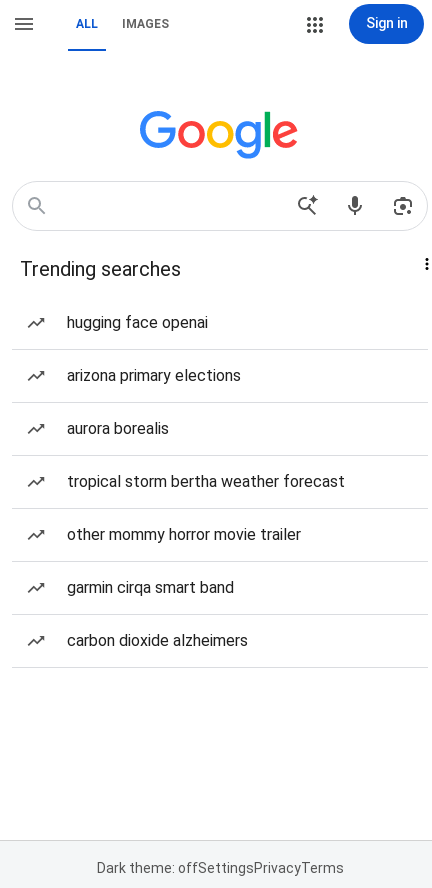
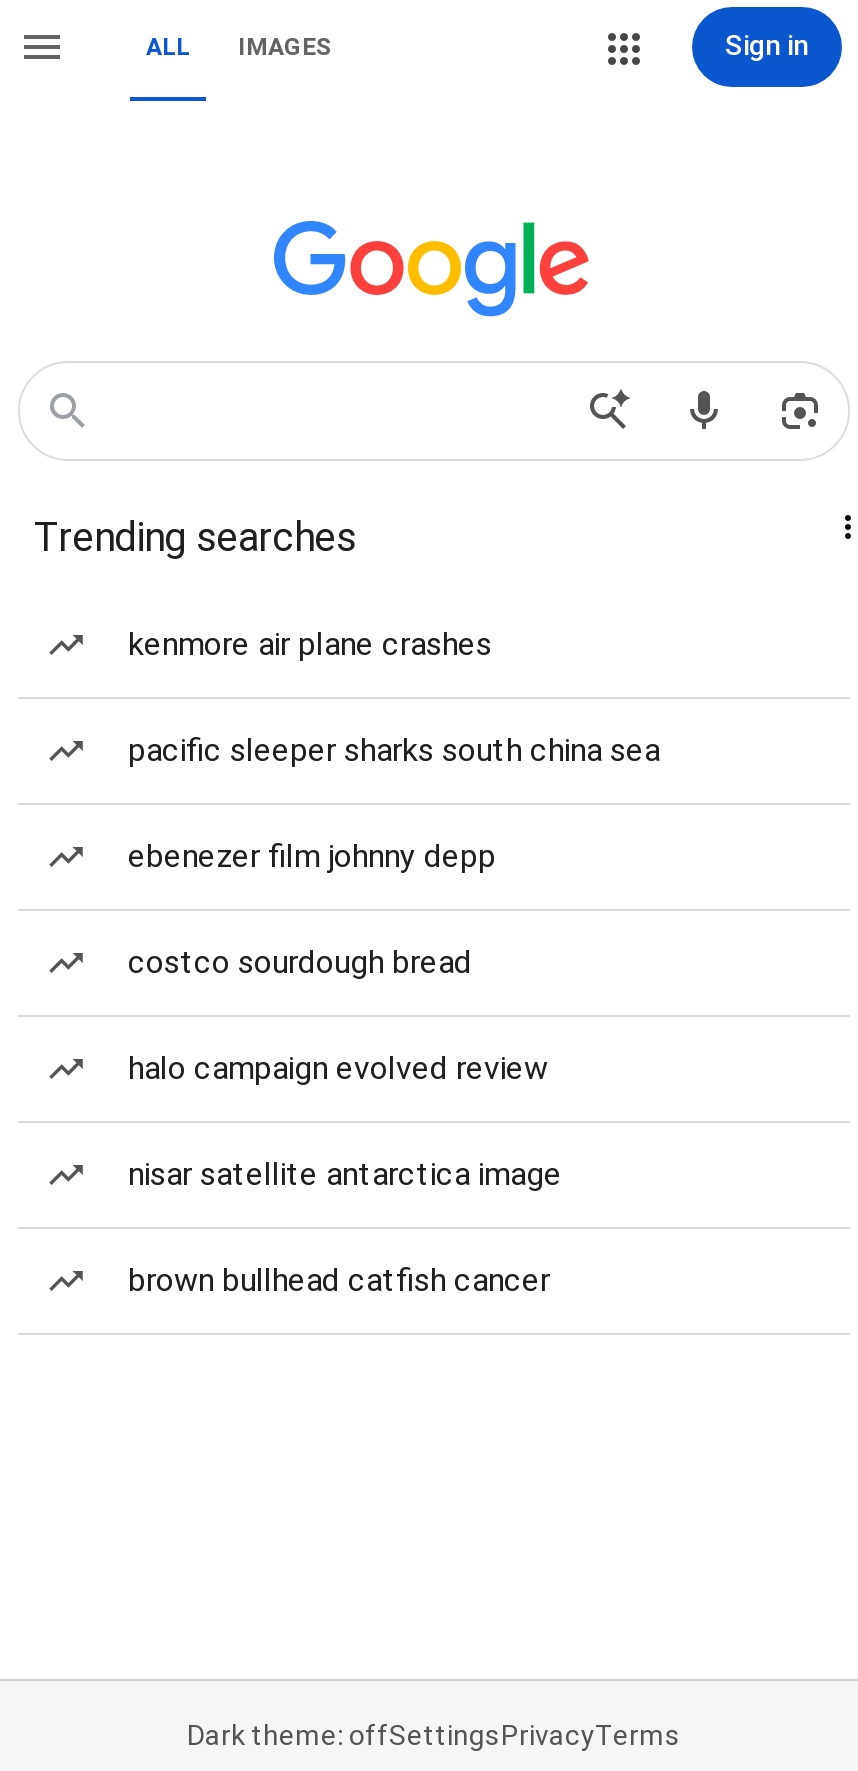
[67,313,208,332] hugging face openai -> [128,625,492,663] kenmore air plane crashes
[67,366,241,385] arizona primary elections -> [128,731,660,769] pacific sleeper sharks south china sea
[67,419,169,438] aurora borealis -> [128,837,496,875] ebenezer film johnny depp
[67,472,345,491] tropical storm bertha weather forecast -> [128,943,472,981] costco sourdough bread
[67,525,301,544] other mommy horror movie trailer -> [128,1049,548,1087] halo campaign evolved review
[67,578,234,597] garmin cirqa smart band -> [128,1155,562,1193] nisar satellite antarctica image
[67,631,248,650] carbon dioxide alzheimers -> [128,1261,550,1299] brown bullhead catfish cancer

